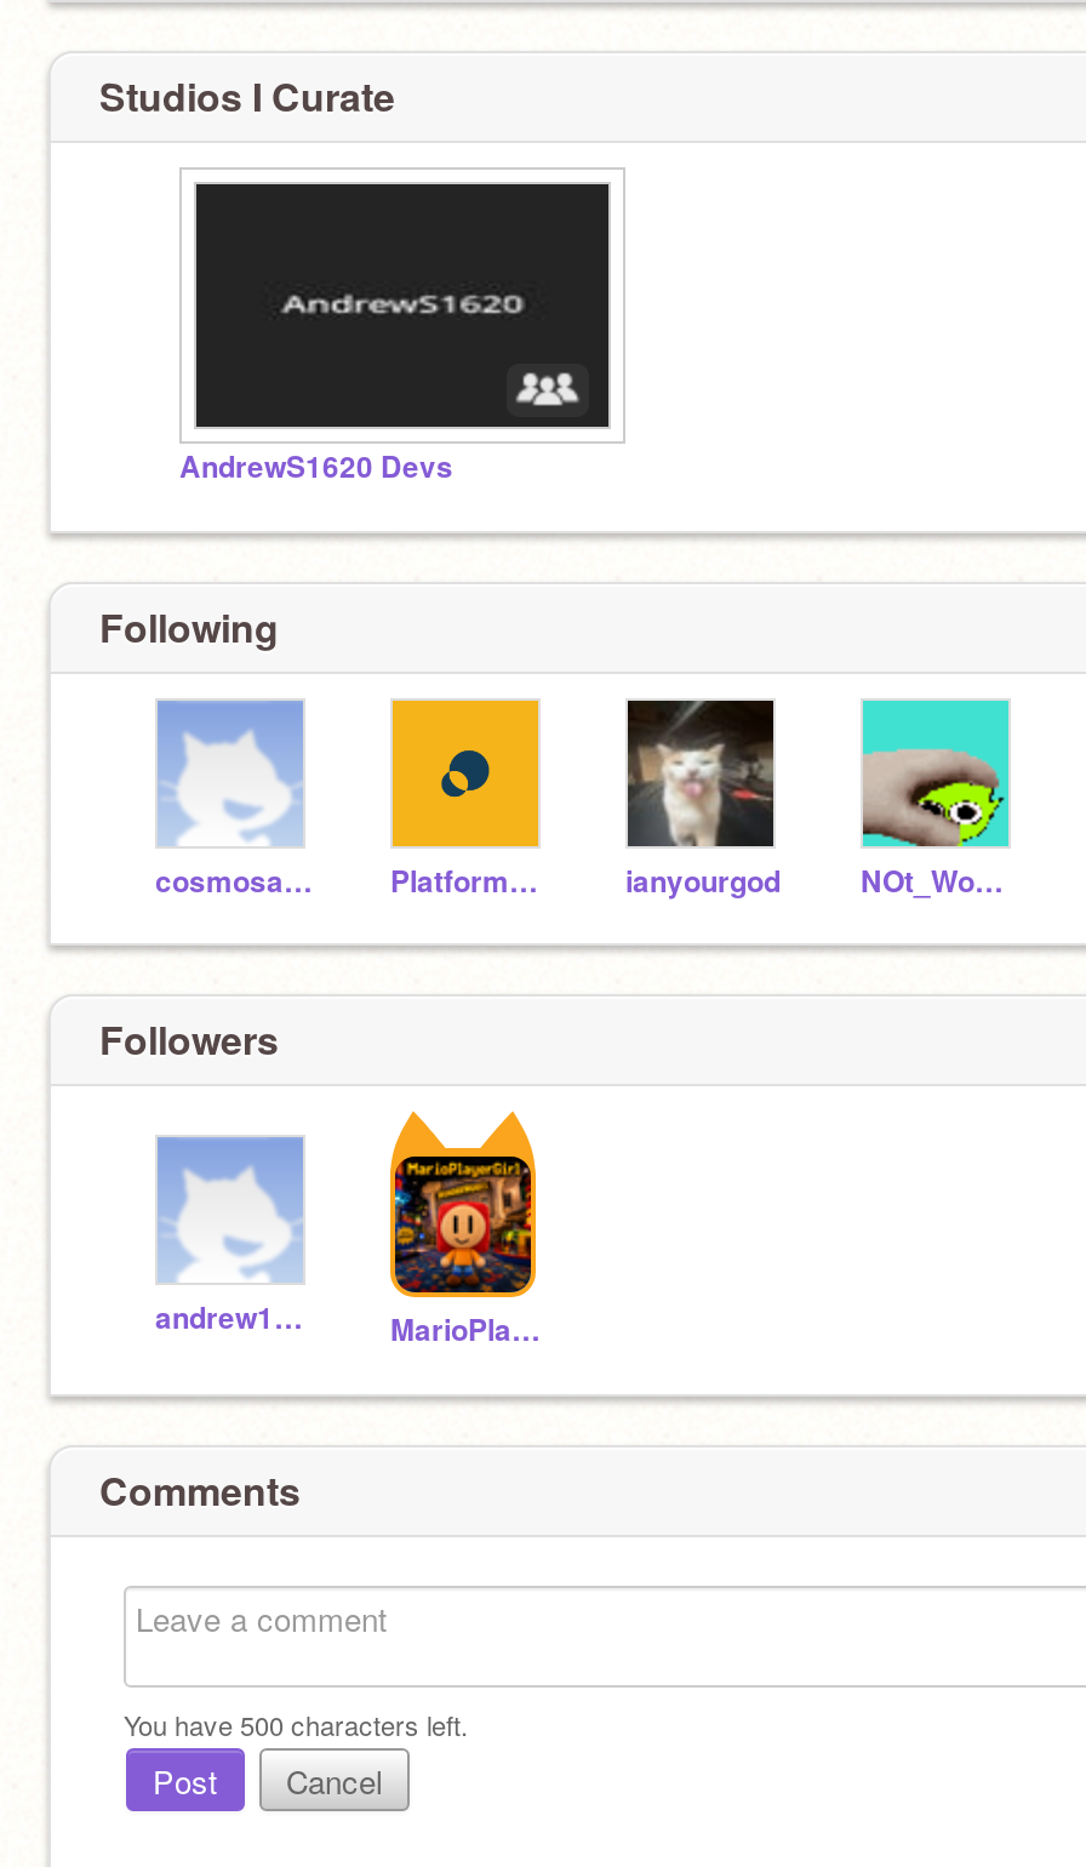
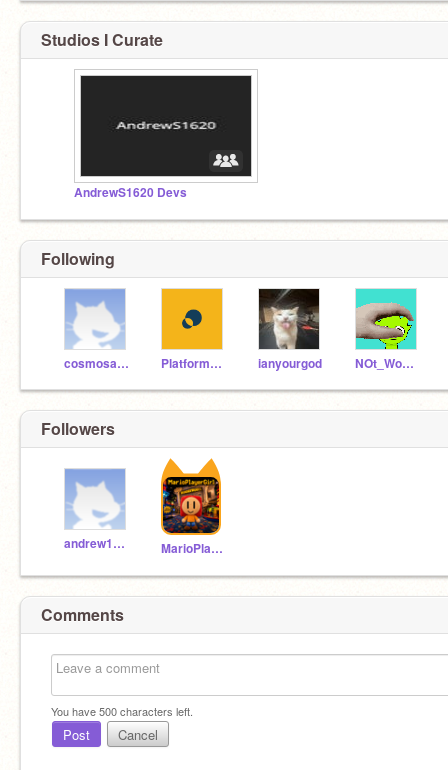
[861,735,1006,849] [image] -> [355,302,414,350] [image]

